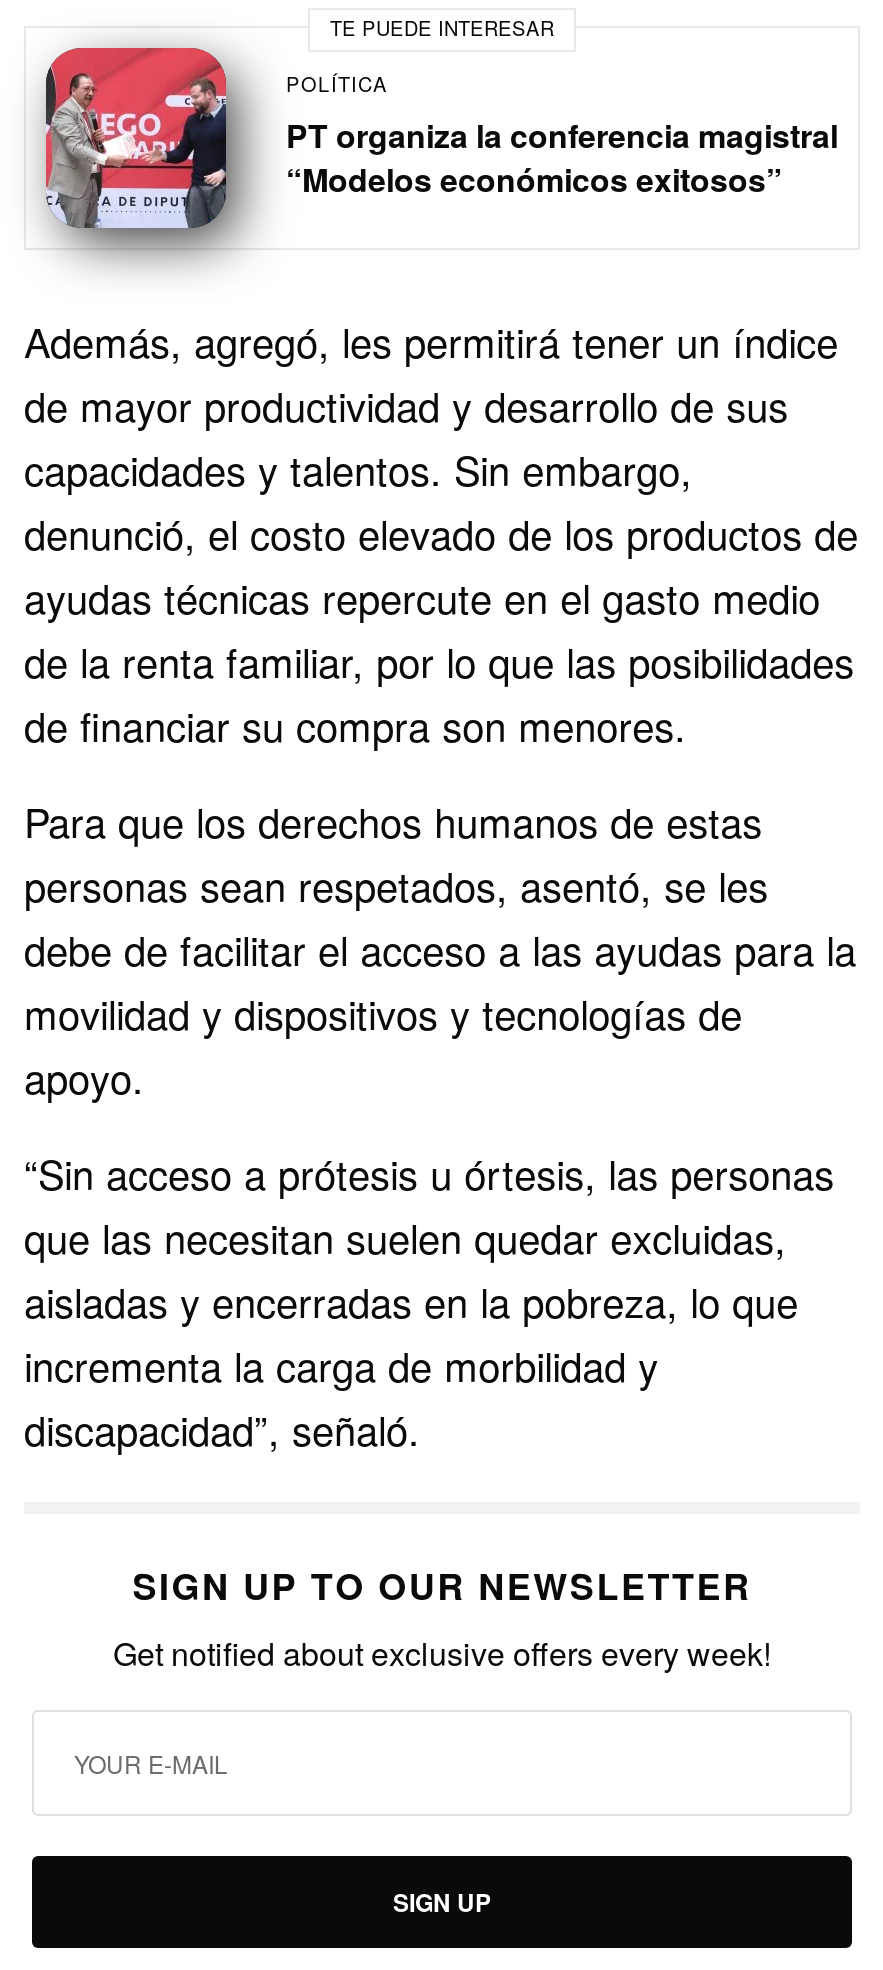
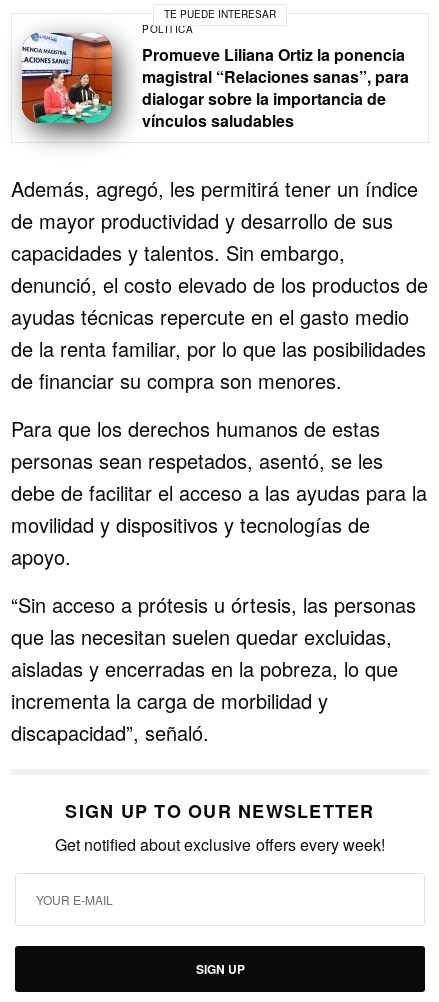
[44,44,838,260] [image] | PT organiza la conferencia magistral | “Modelos económicos exitosos” -> [21,23,409,144] [image] | Promueve Liliana Ortiz la ponencia | magistral “Relaciones sanas”, para | dialogar sobre la importancia de | vínculos saludables

